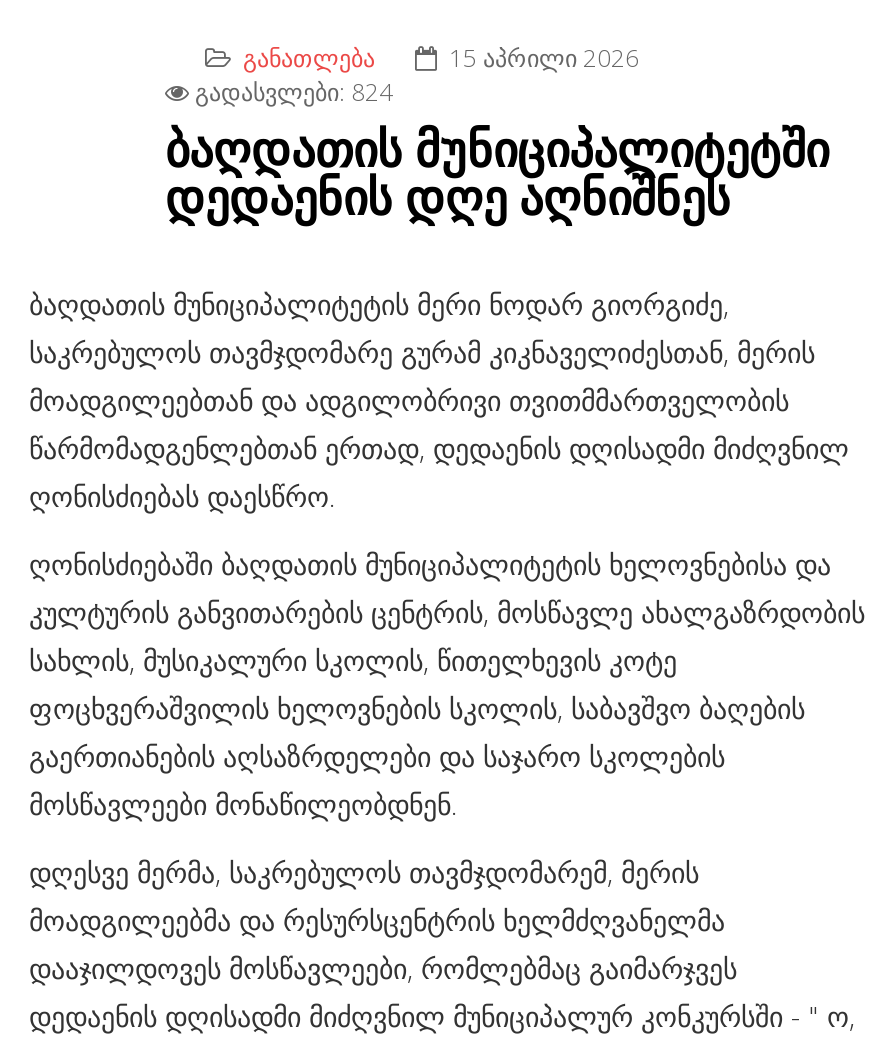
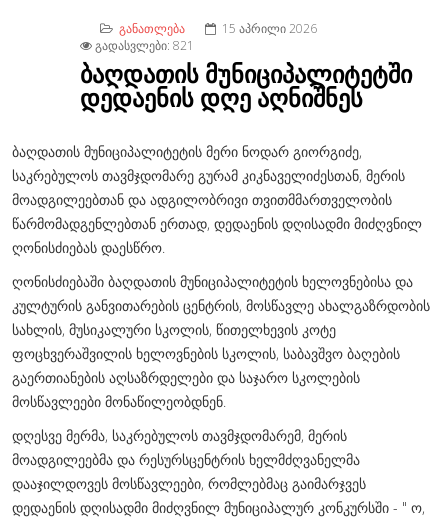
[195,75,393,109] ᲒᲐᲓᲐᲡᲕᲚᲔᲑᲘ: 824 -> [95,37,194,54] ᲒᲐᲓᲐᲡᲕᲚᲔᲑᲘ: 821

